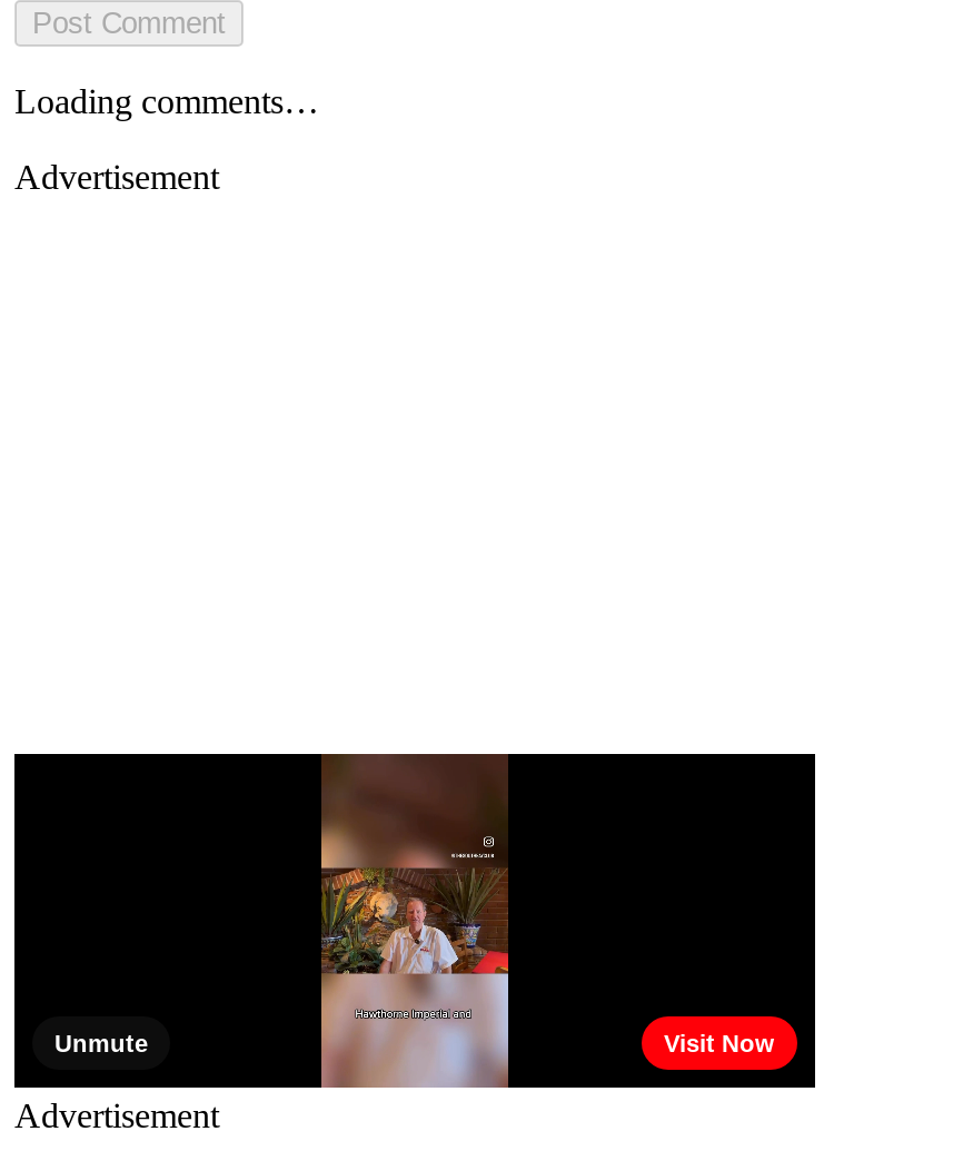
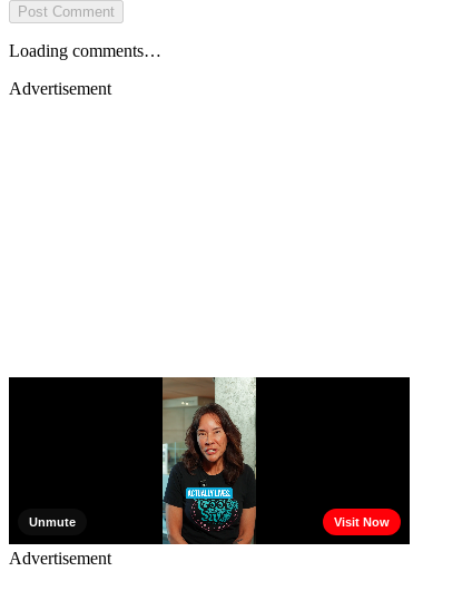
[319,752,510,1090] [image] -> [161,377,257,545] [image]

